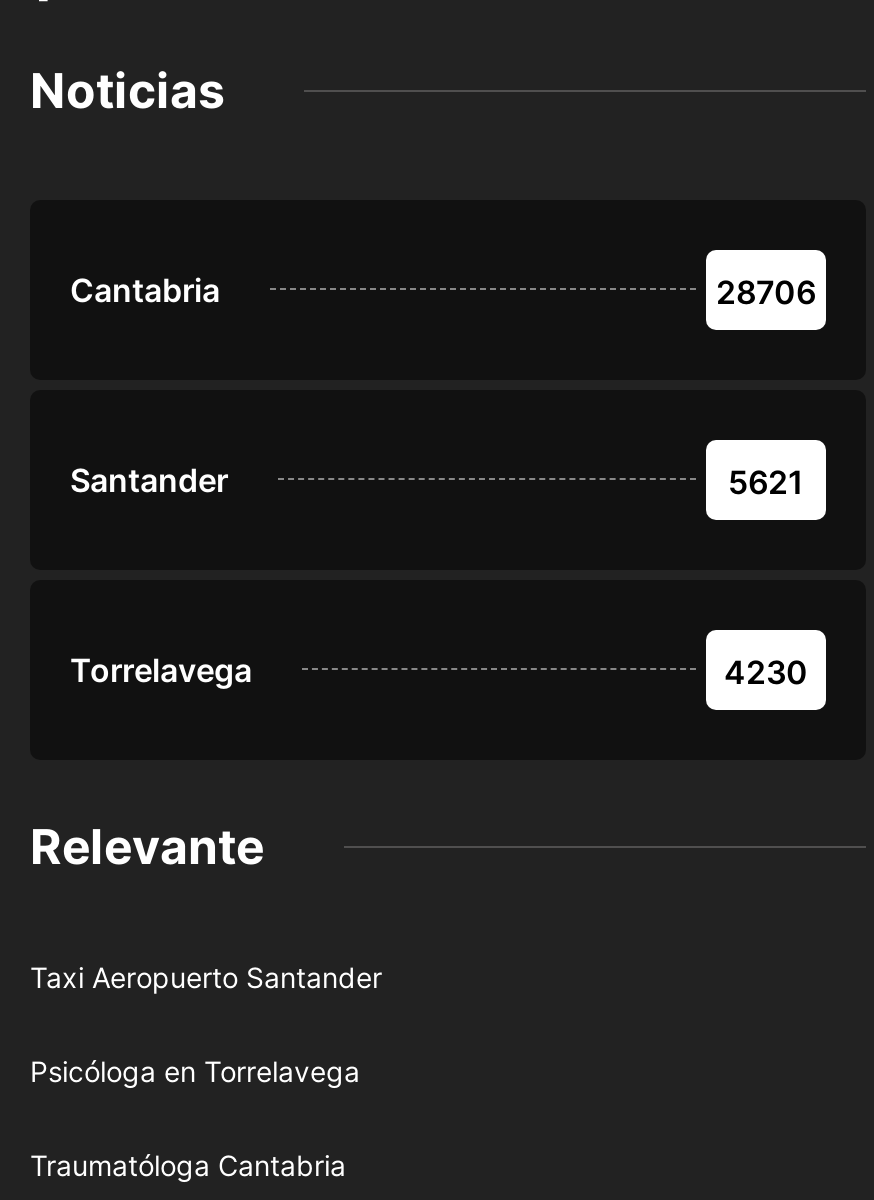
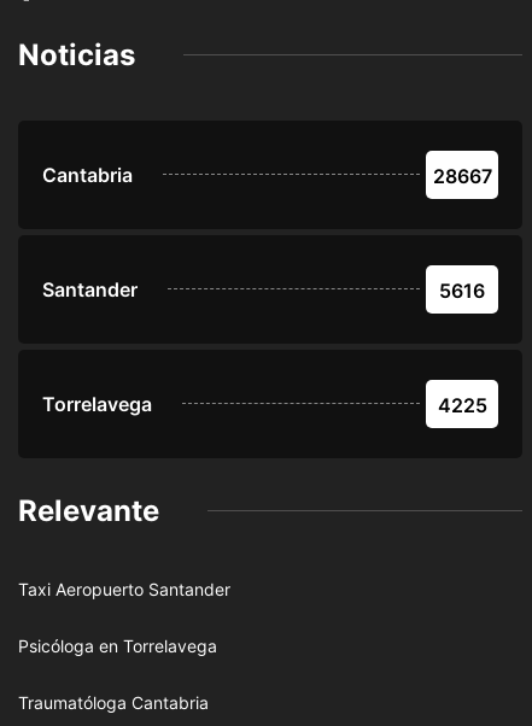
[716,272,816,312] 28706 -> [432,164,492,188] 28667
[728,462,804,502] 5621 -> [439,278,485,302] 5616
[724,652,808,692] 4230 -> [437,393,487,417] 4225

